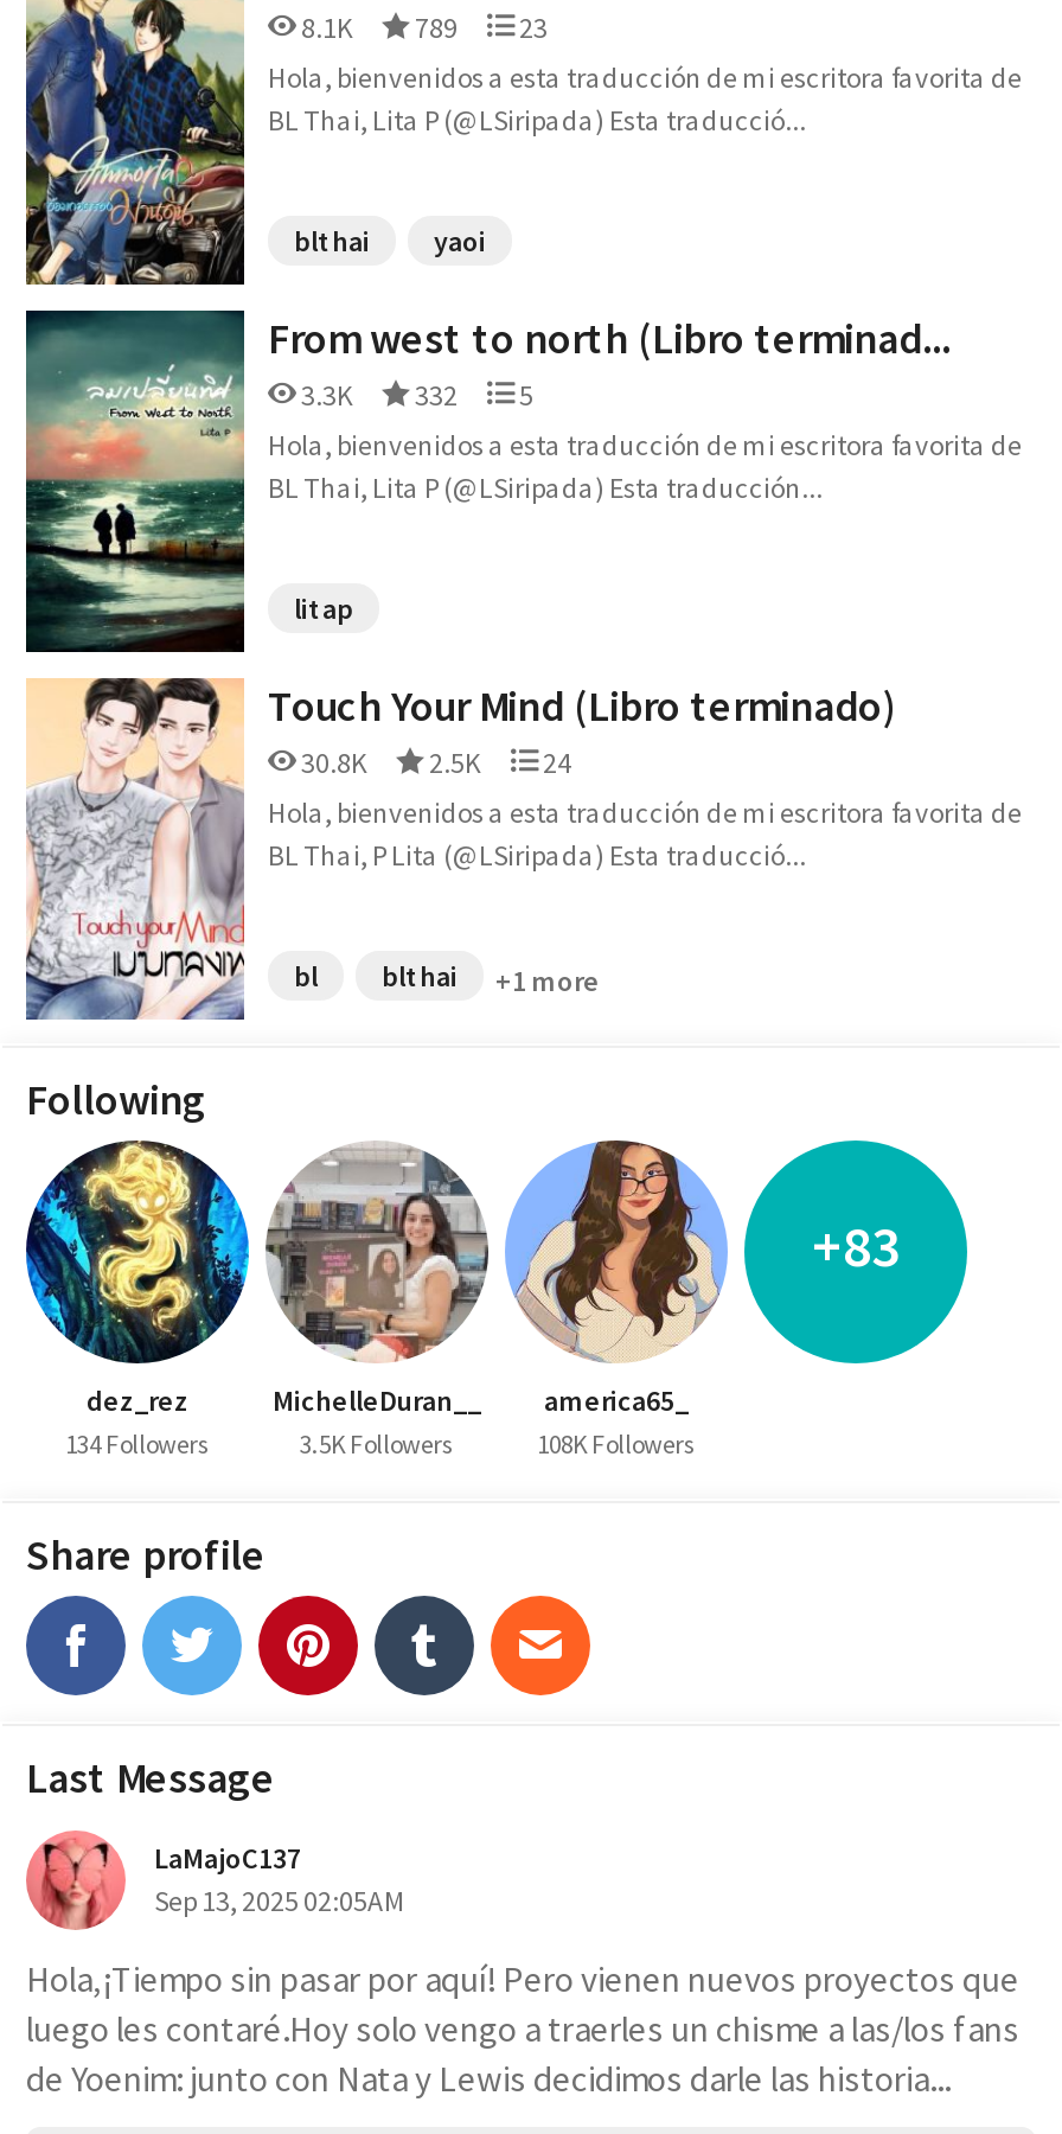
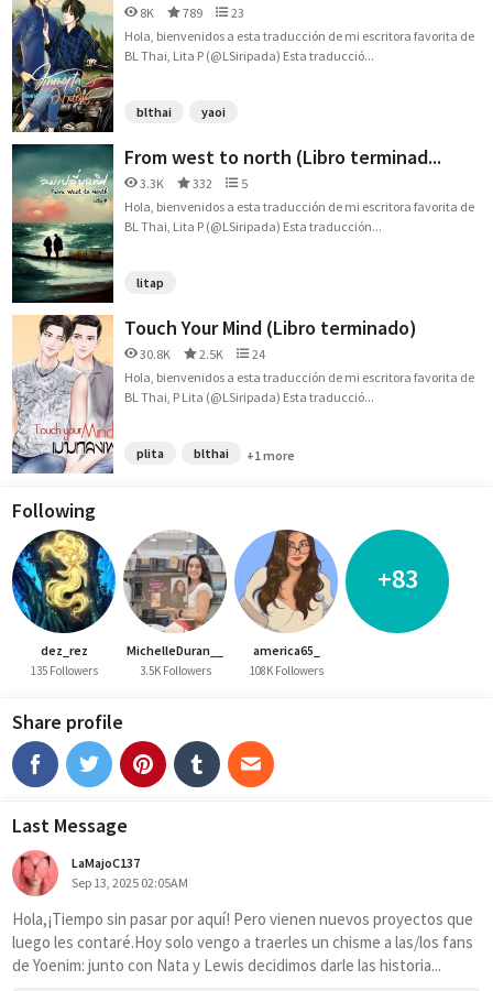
[296,9,548,45] 8.1K 789 23 -> [138,4,244,21] 8K 789 23
[294,958,318,993] bl -> [136,445,164,461] plita
[65,1427,210,1461] 134 Followers -> [30,663,97,678] 135 Followers

